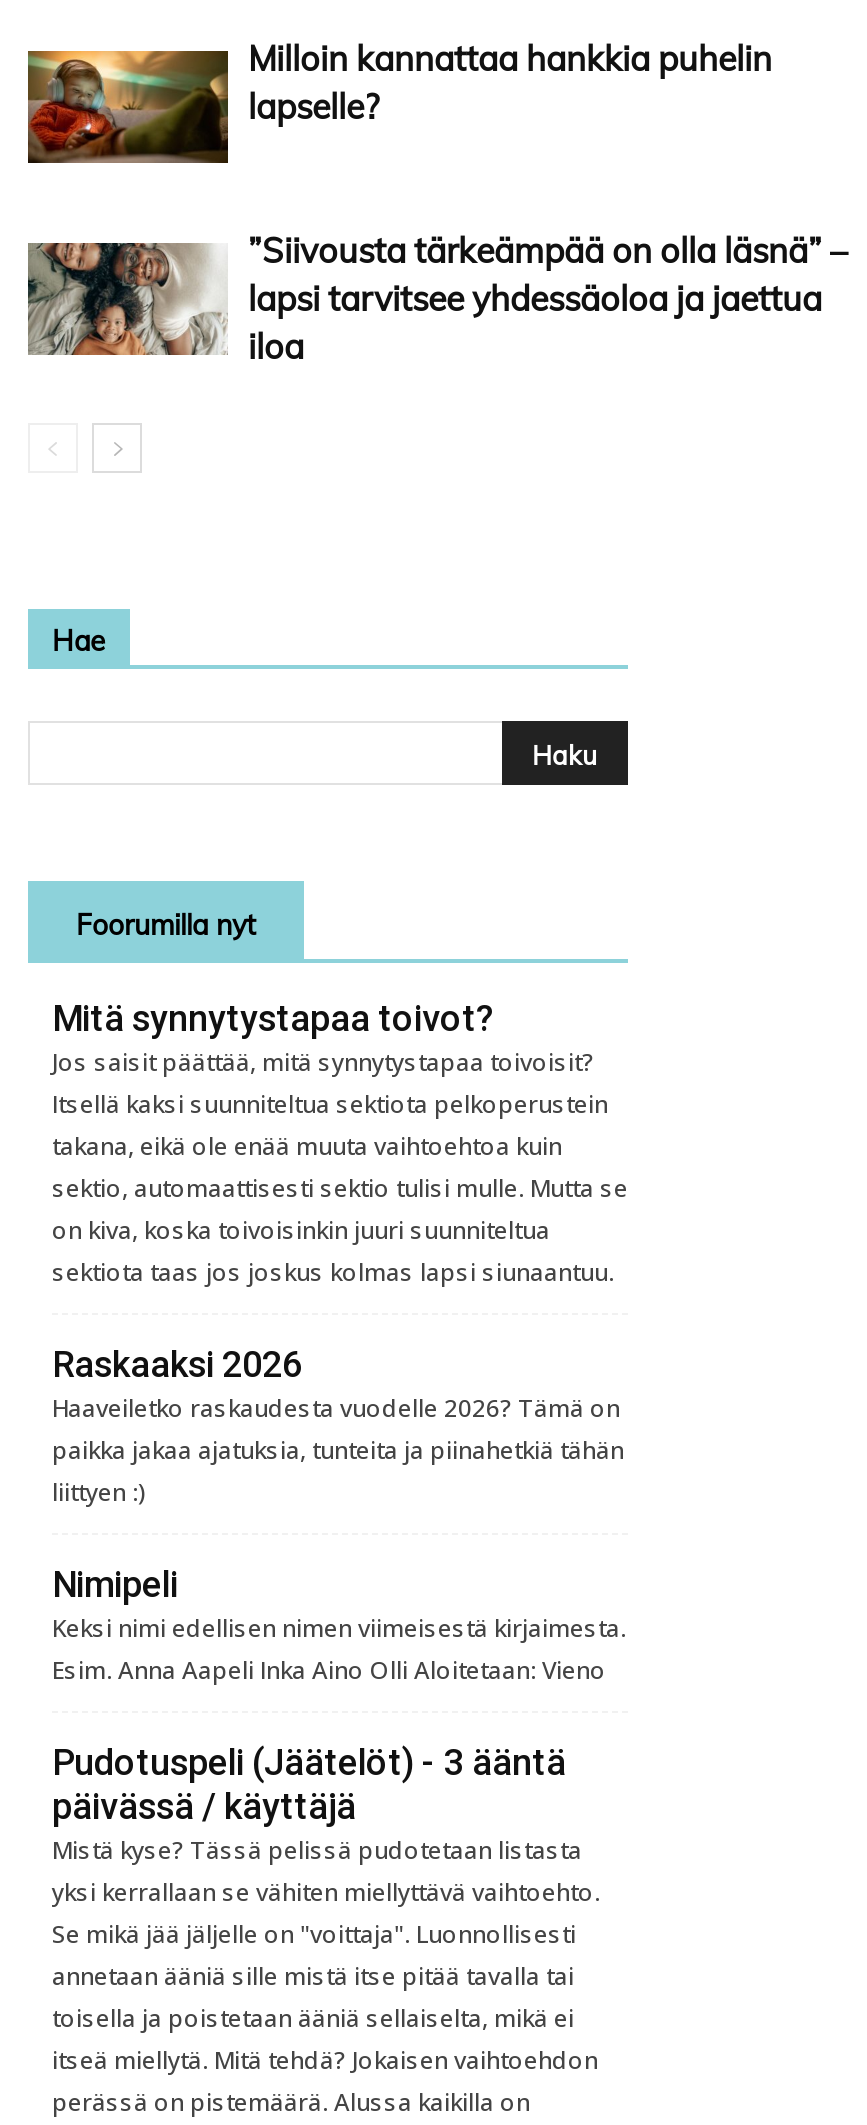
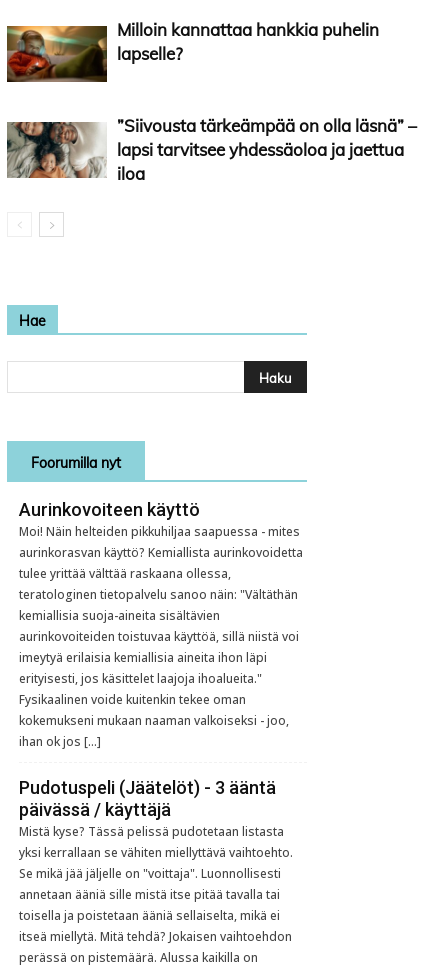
[52,997,628,1687] Mitä synnytystapaa toivot? | Jos saisit päättää, mitä synnytystapaa toivoisit? | Itsellä kaksi suunniteltua sektiota pelkoperustein | takana, eikä ole enää muuta vaihtoehtoa kuin | sektio, automaattisesti sektio tulisi mulle. Mutta se | on kiva, koska toivoisinkin juuri suunniteltua | sektiota taas jos joskus kolmas lapsi siunaantuu. | Raskaaksi 2026 | Haaveiletko raskaudesta vuodelle 2026? Tämä on | paikka jakaa ajatuksia, tunteita ja piinahetkiä tähän | liittyen :) | Nimipeli | Keksi nimi edellisen nimen viimeisestä kirjaimesta. | Esim. Anna Aapeli Inka Aino Olli Aloitetaan: Vieno -> [19,499,303,750] Aurinkovoiteen käyttö | Moi! Näin helteiden pikkuhiljaa saapuessa - mites | aurinkorasvan käyttö? Kemiallista aurinkovoidetta | tulee yrittää välttää raskaana ollessa, | teratologinen tietopalvelu sanoo näin: "Vältäthän | kemiallisia suoja-aineita sisältävien | aurinkovoiteiden toistuvaa käyttöä, sillä niistä voi | imeytyä erilaisia kemiallisia aineita ihon läpi | erityisesti, jos käsittelet laajoja ihoalueita." | Fysikaalinen voide kuitenkin tekee oman | kokemukseni mukaan naaman valkoiseksi - joo, | ihan ok jos […]

